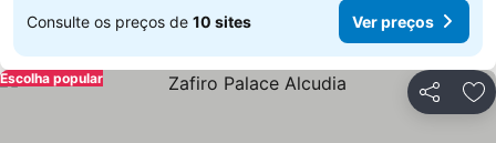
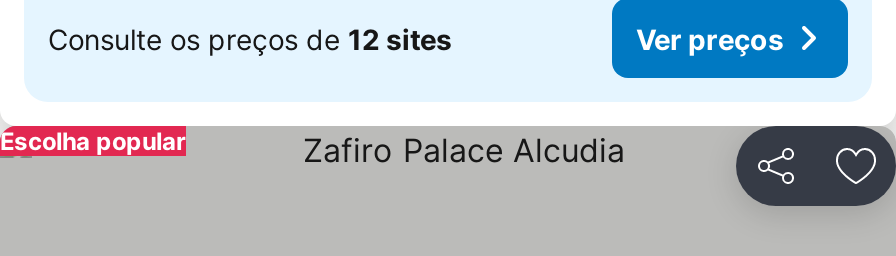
[27,12,251,30] Consulte os preços de 10 sites -> [48,21,452,55] Consulte os preços de 12 sites

